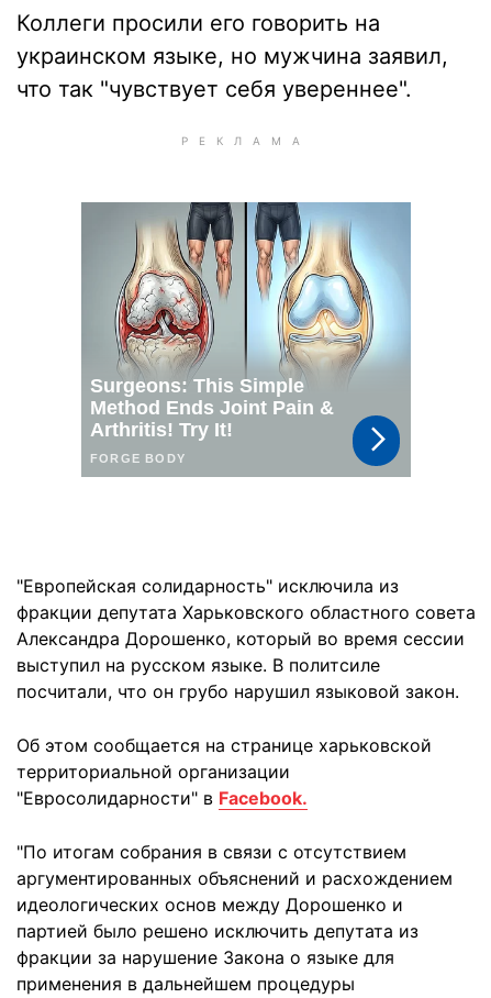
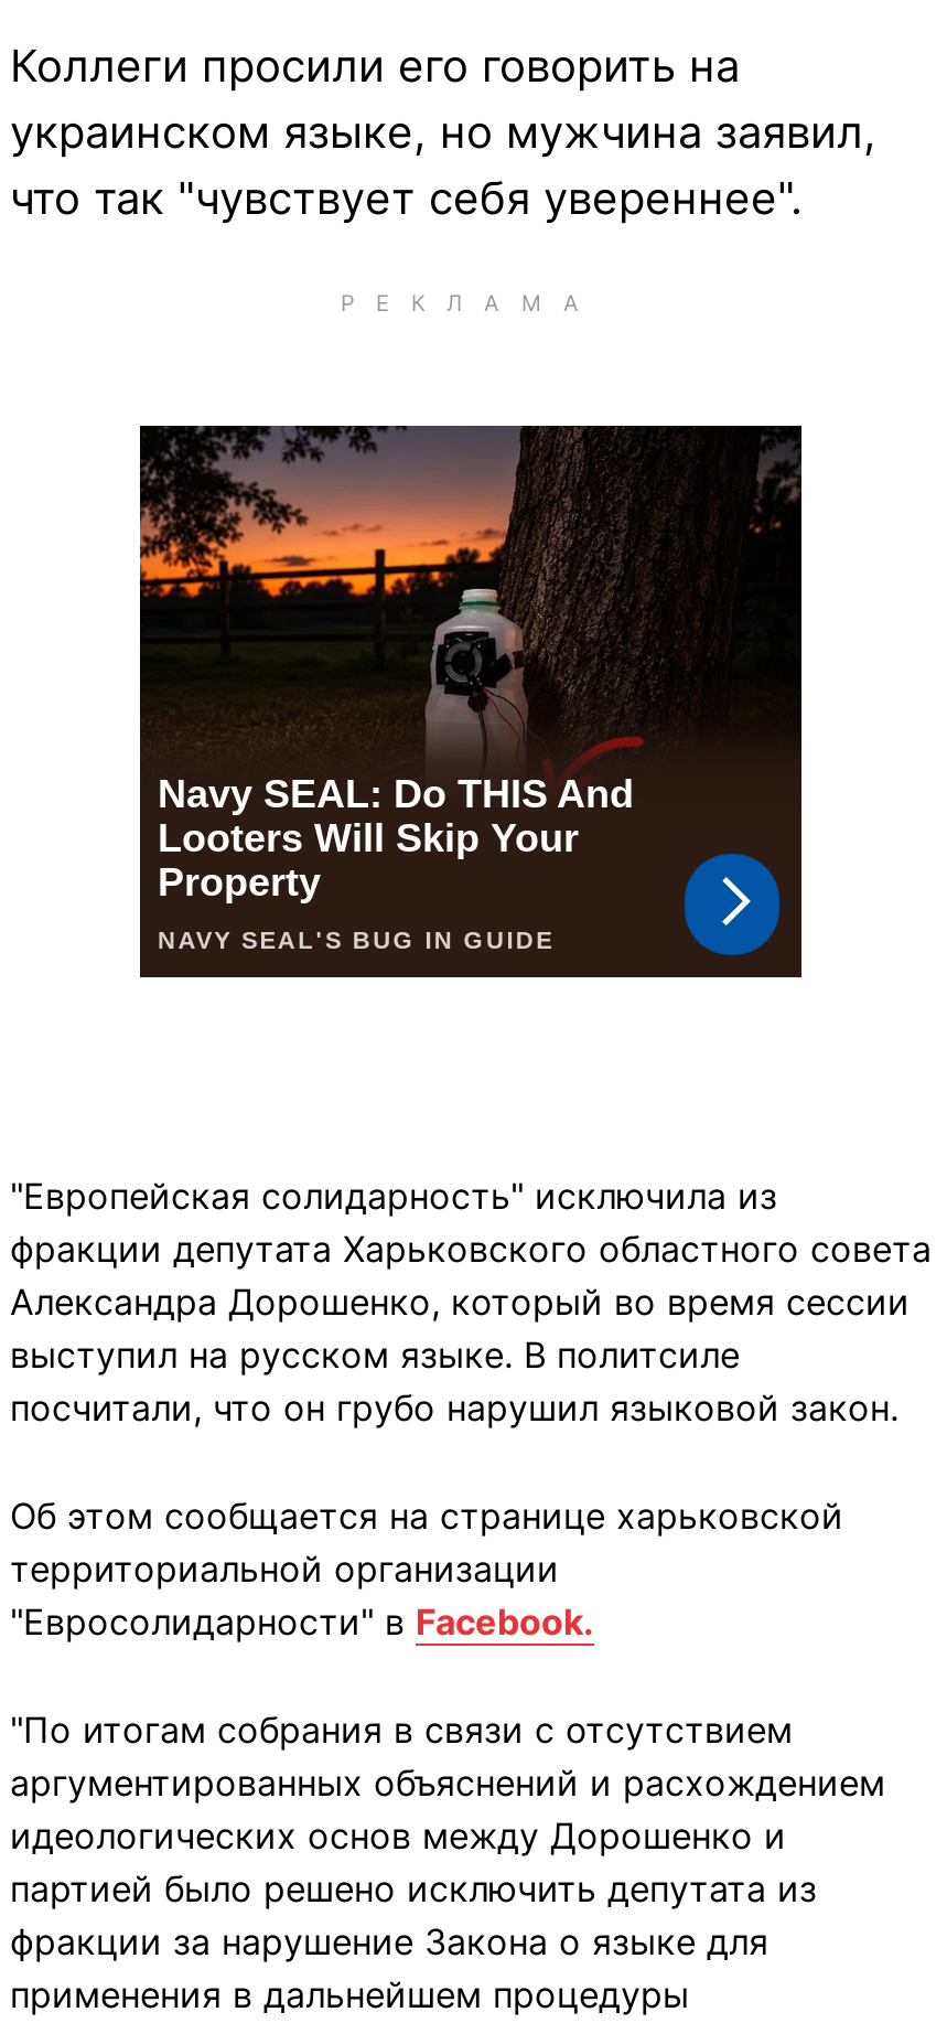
[80,201,412,476] [image] -> [138,424,804,977] [image]

